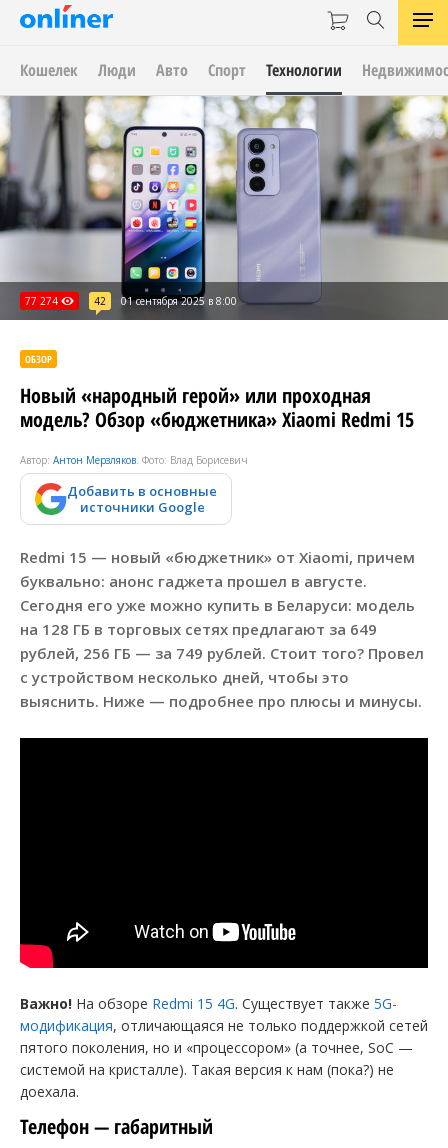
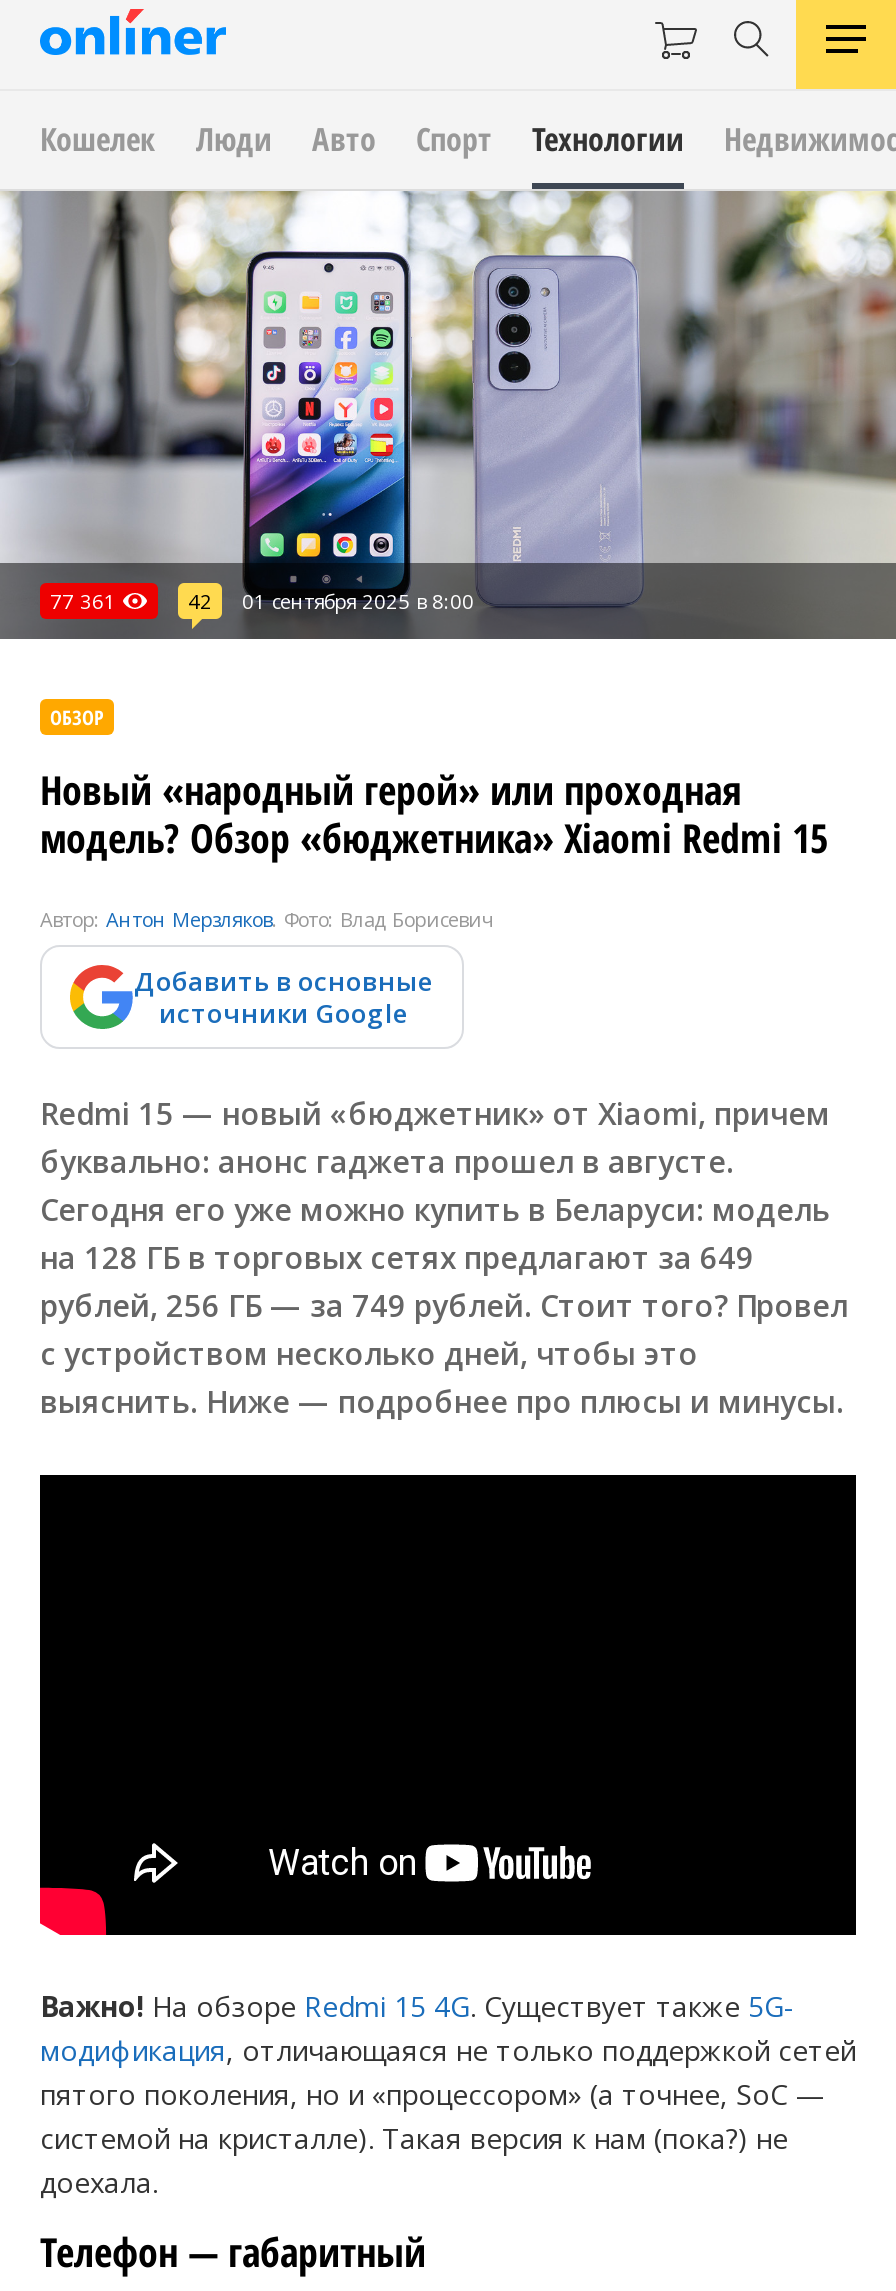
[25,294,61,308] 77 274 -> [50,587,122,615] 77 361

